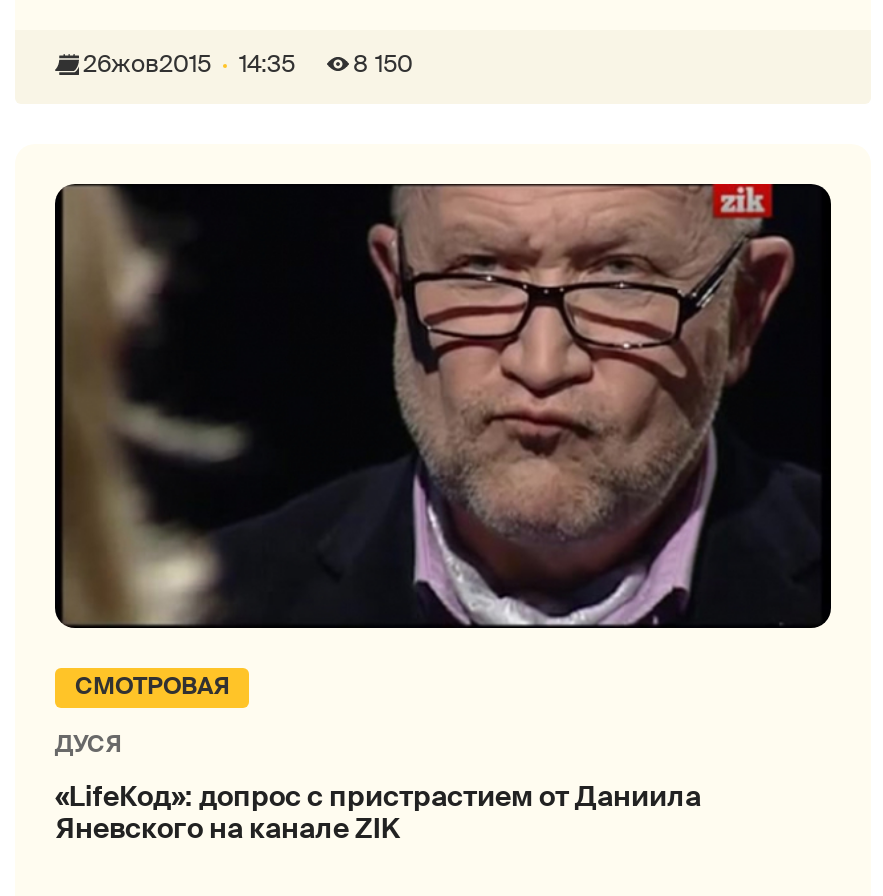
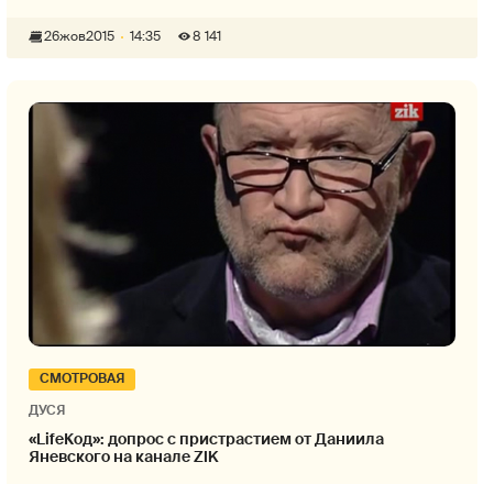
[83,48,413,80] 26жов2015 14:35 8 150 -> [44,28,221,45] 26жов2015 14:35 8 141

